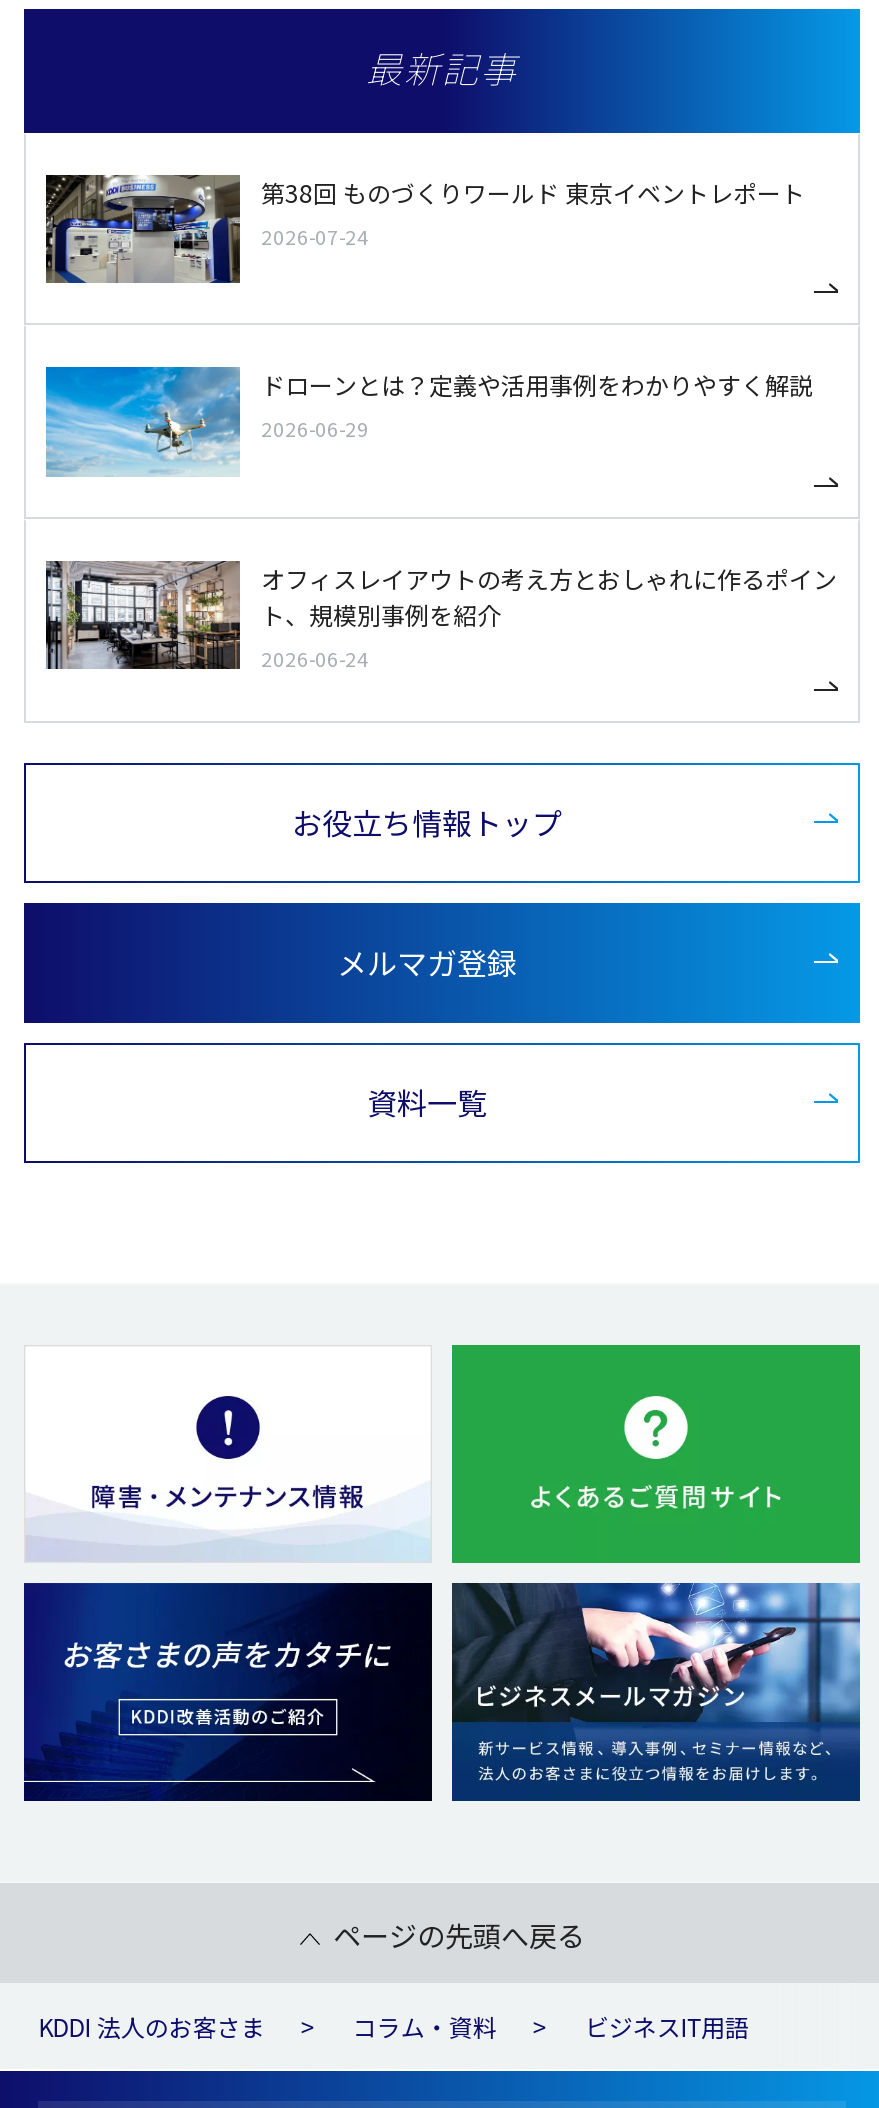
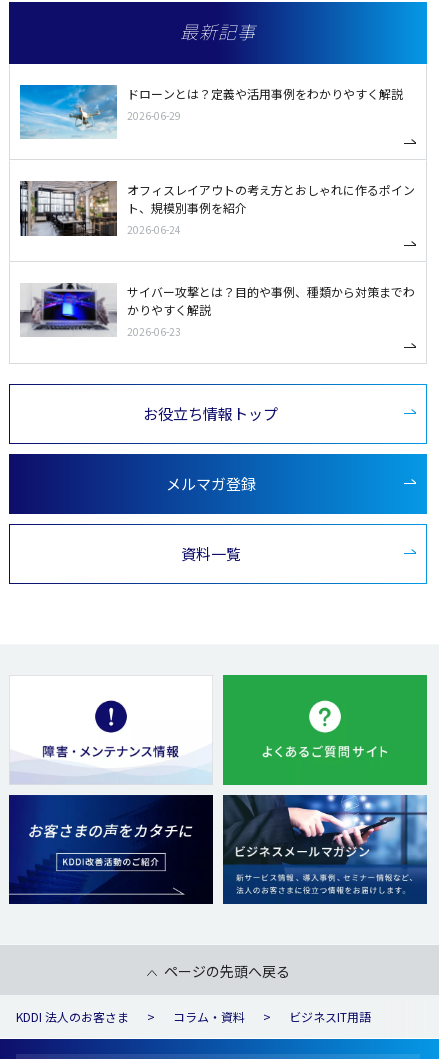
[44,173,805,285] [image] | 第38回 ものづくりワールド 東京イベントレポート | 2026-07-24 -> none
moved [42,365,837,672] -> [18,84,415,237]: [image] | ドローンとは？定義や活用事例をわかりやすく解説 | 2026-06-29 | オフィスレイアウトの考え方とおしゃれに作るポイン | ト、規模別事例を紹介 | 2026-06-24
none -> [20,283,415,339] [image] | サイバー攻撃とは？目的や事例、種類から対策までわ | かりやすく解説 | 2026-06-23

